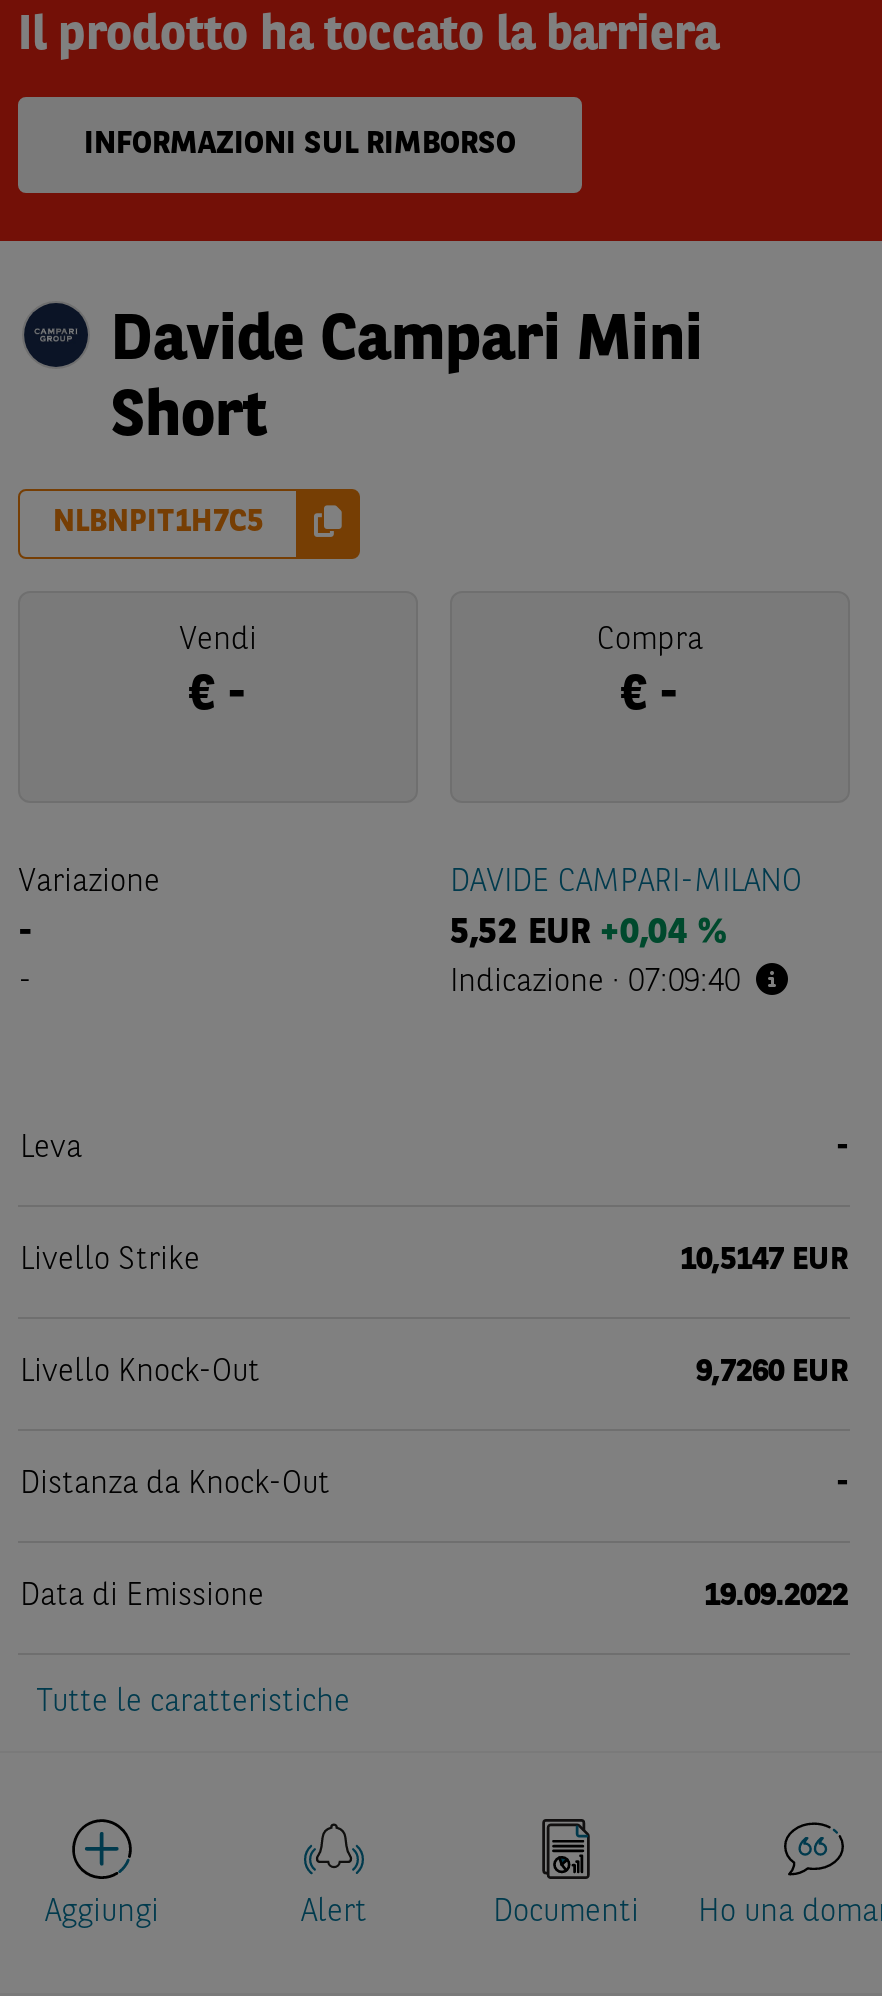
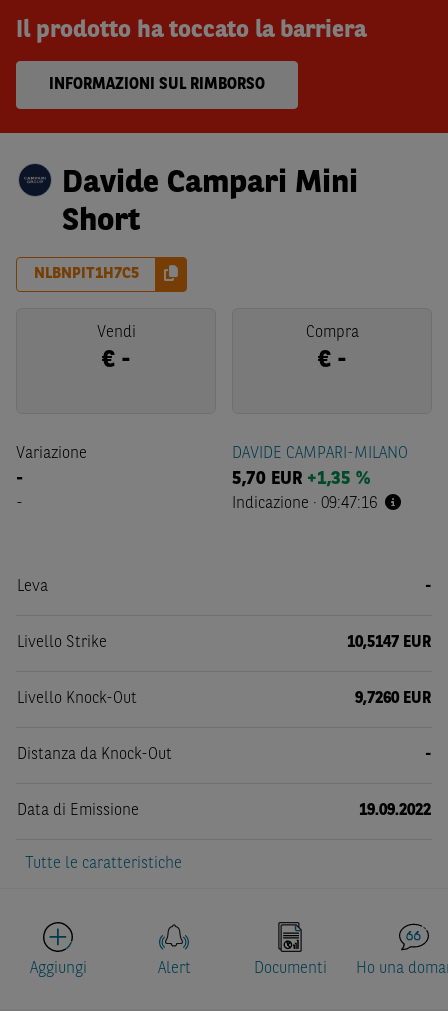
[450,915,726,951] 5,52 EUR +0,04 % -> [232,470,370,488] 5,70 EUR +1,35 %
[450,967,740,999] Indicazione · 07:09:40 -> [232,496,377,512] Indicazione · 09:47:16

